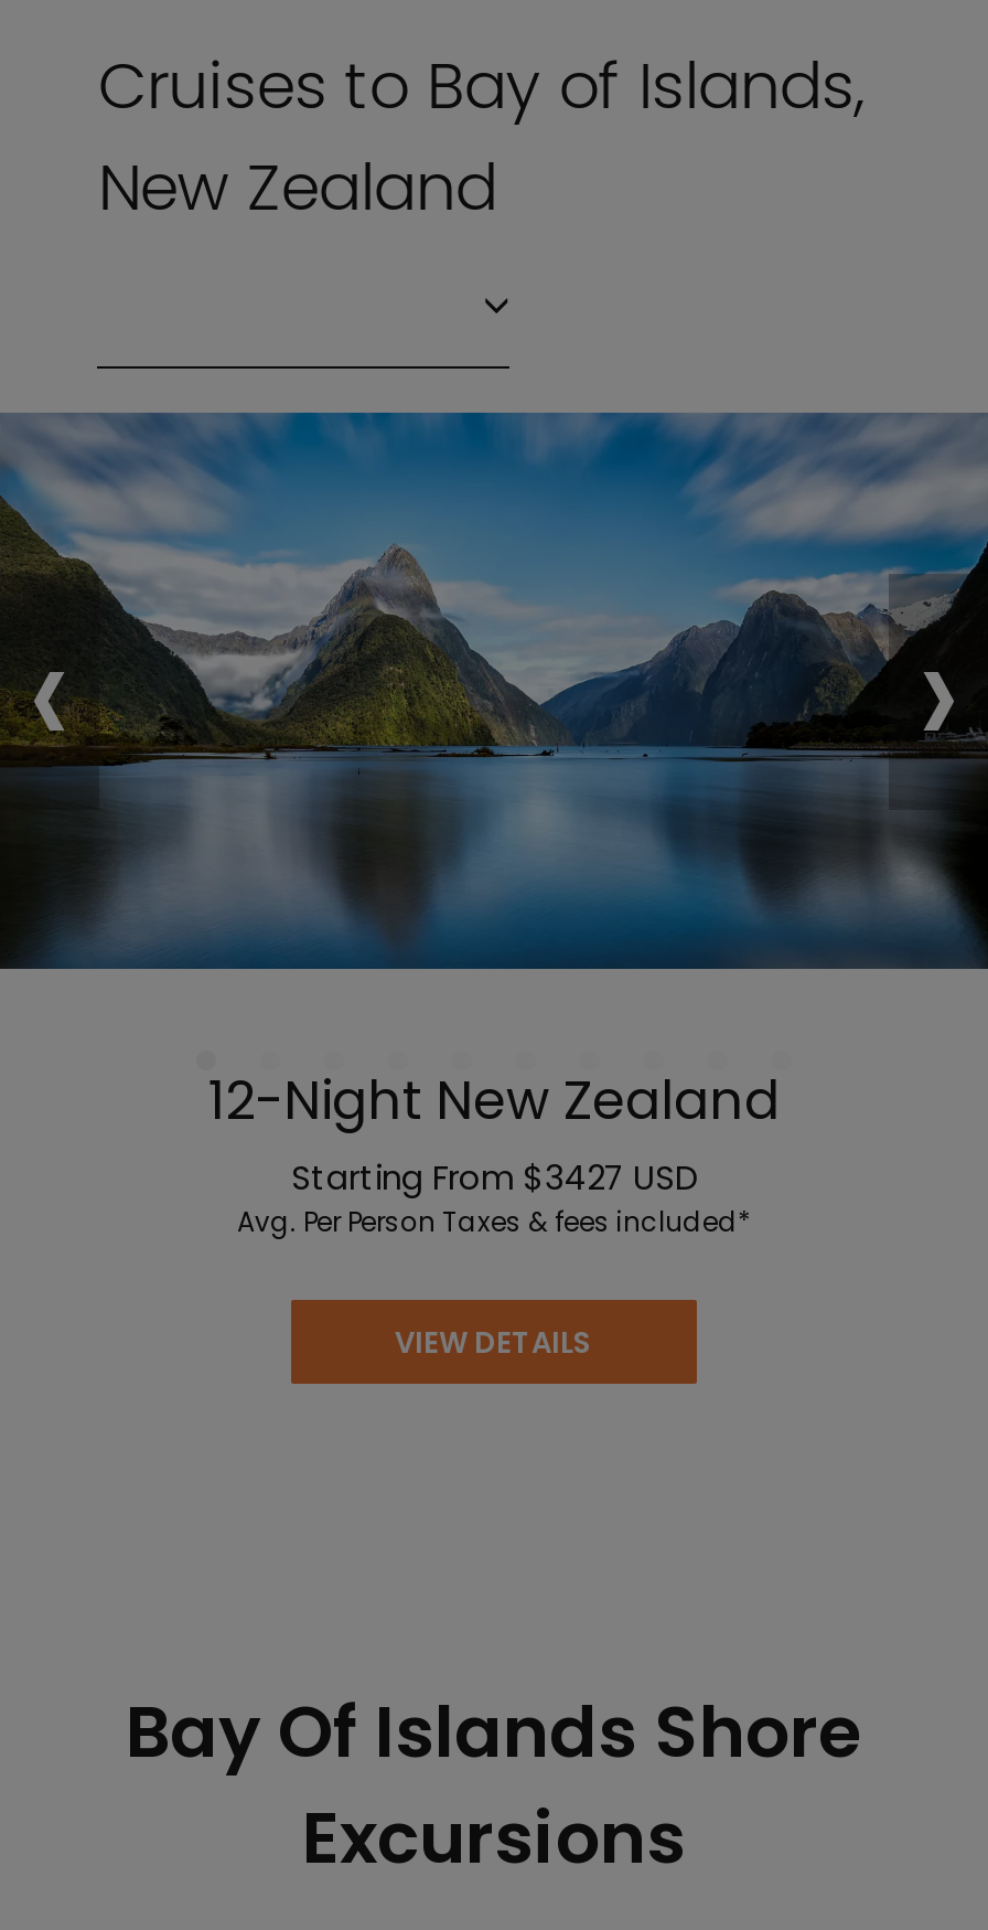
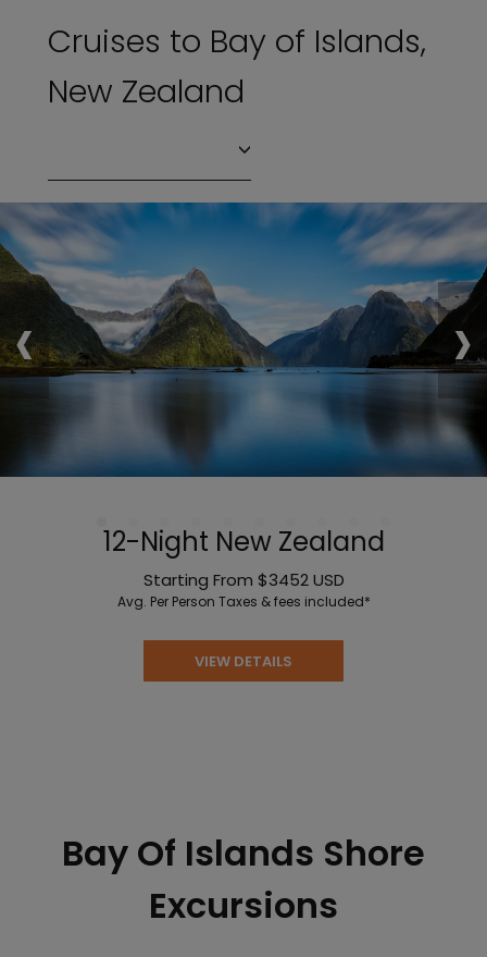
[291,1155,697,1202] Starting From $3427 USD -> [143,569,344,592] Starting From $3452 USD

